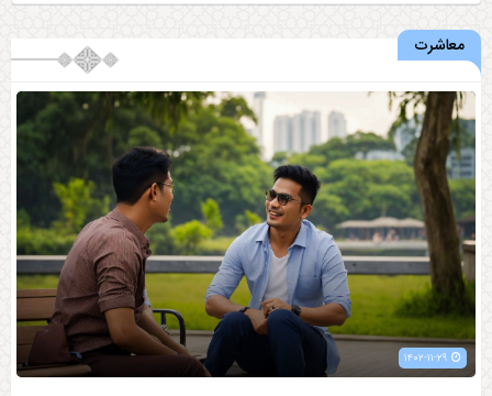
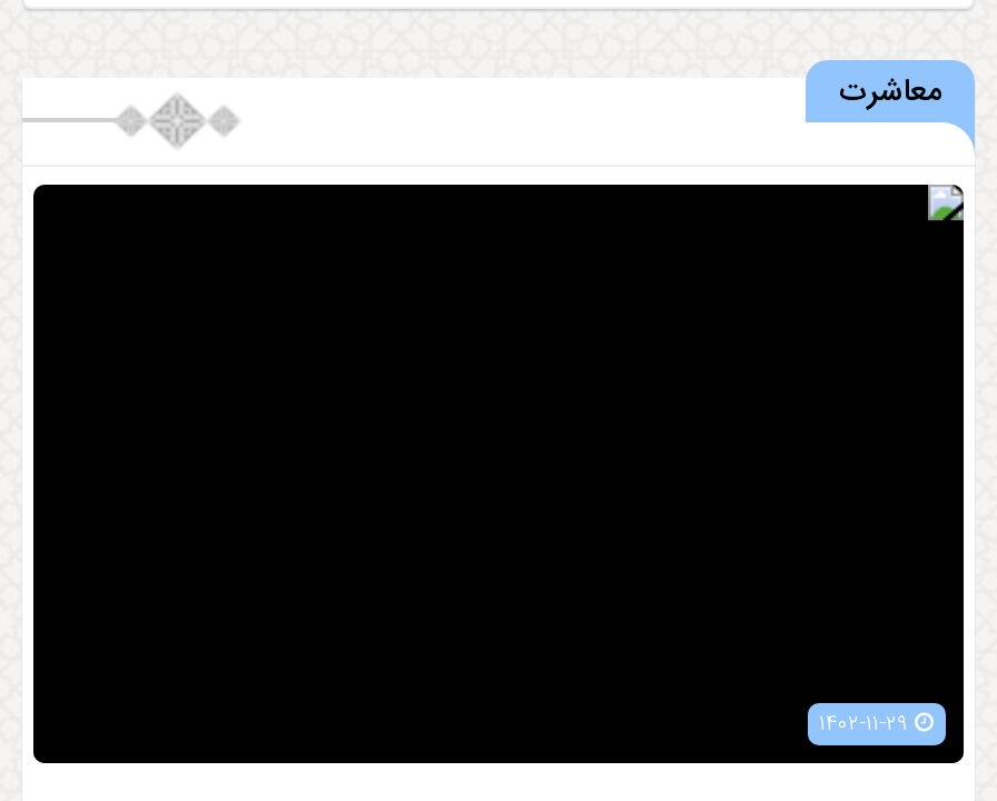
[15,90,477,377] [image] -> none

